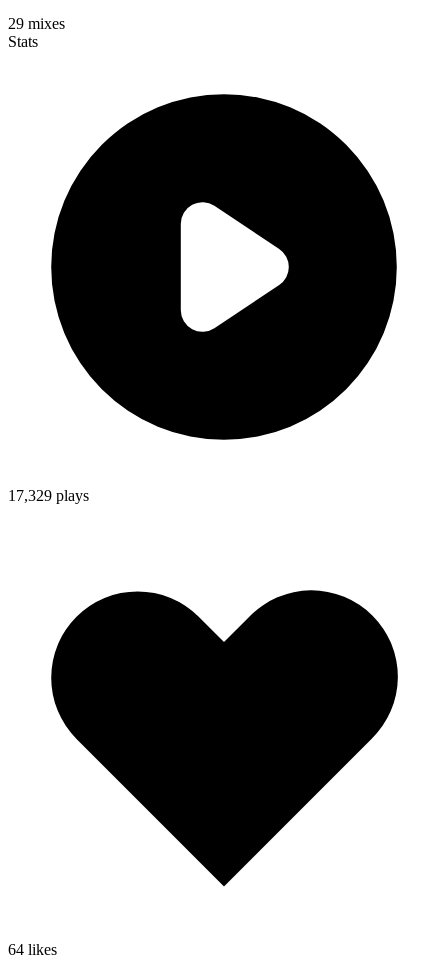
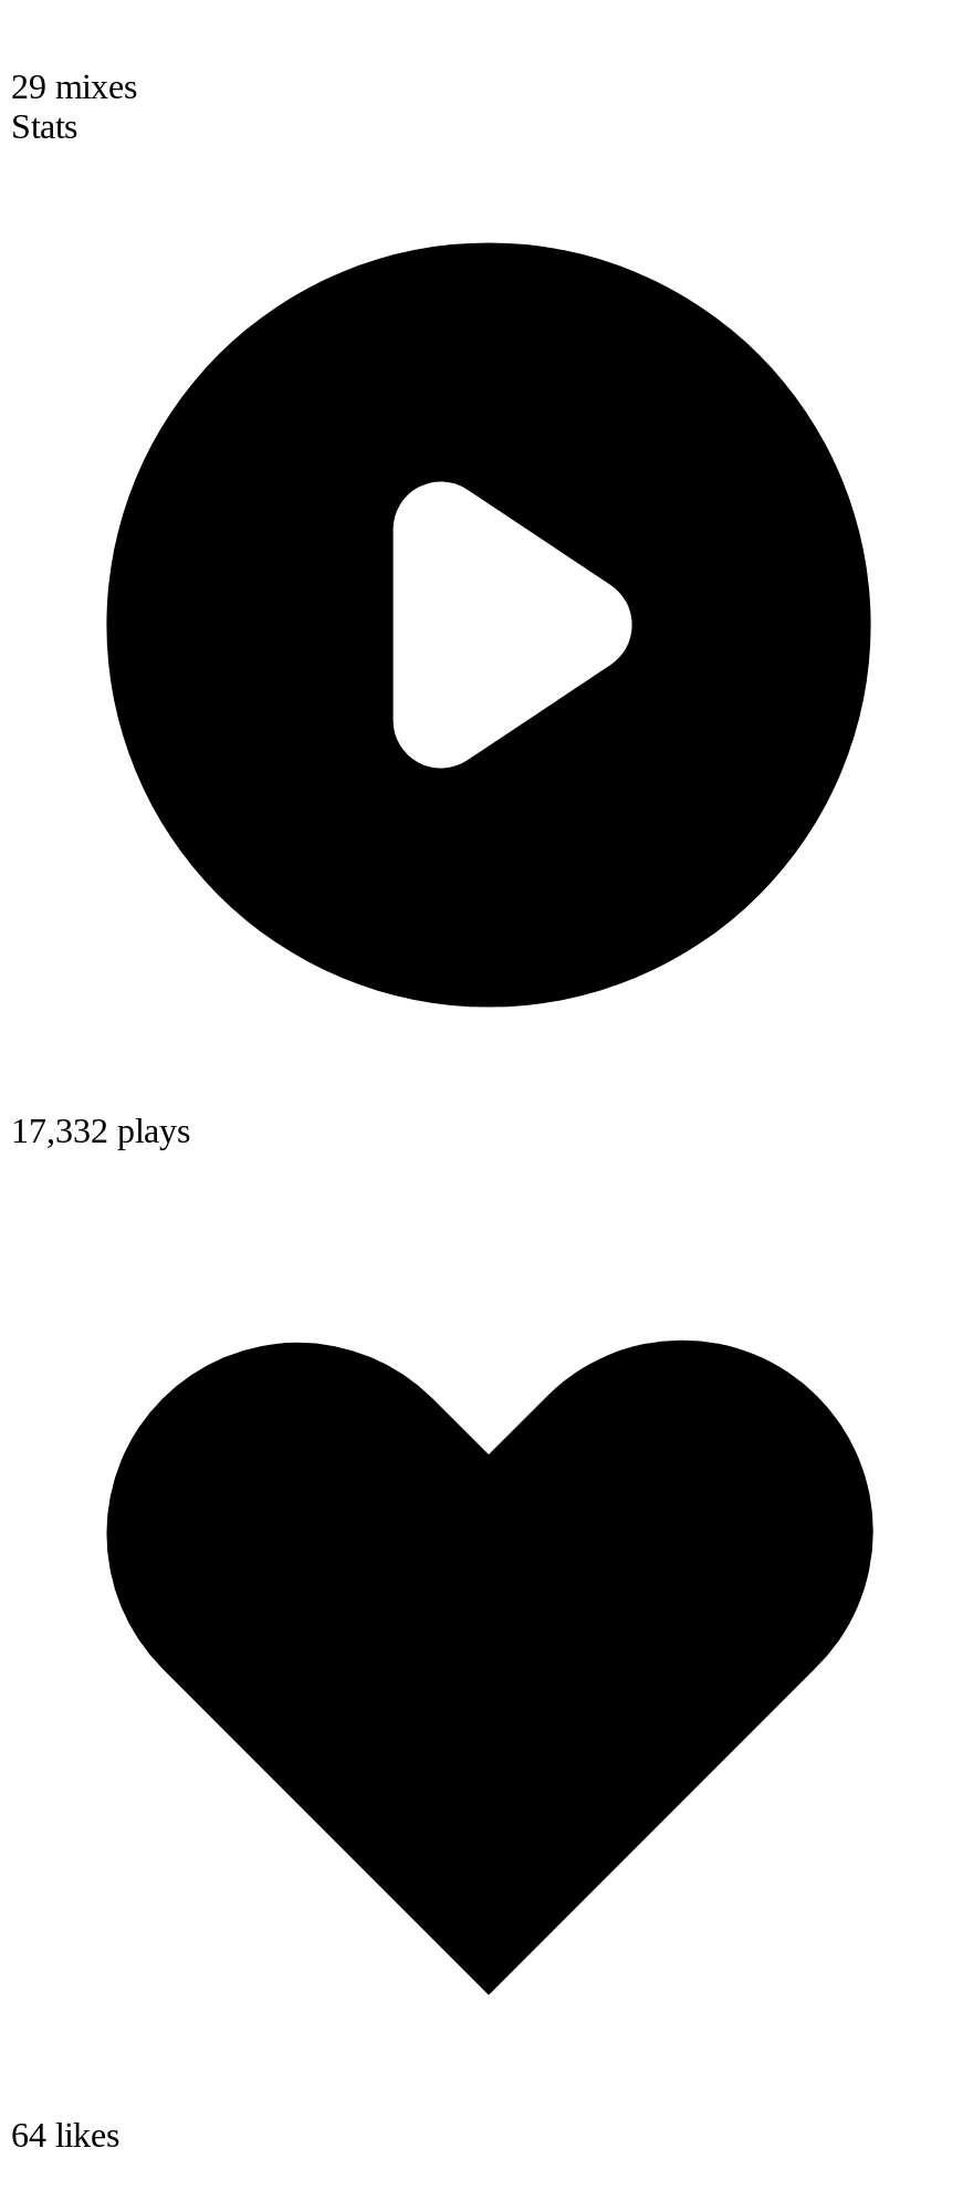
[8,487,89,504] 17,329 plays -> [11,1111,190,1149] 17,332 plays

